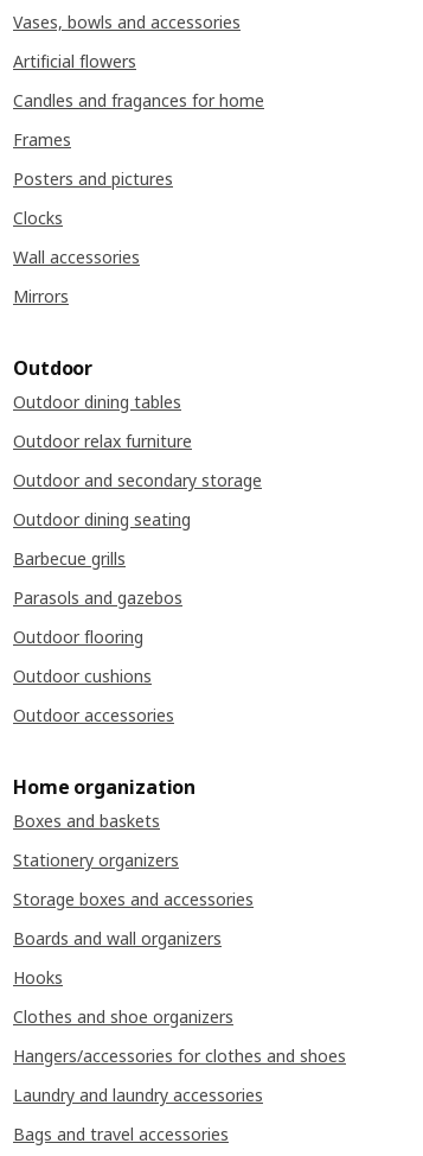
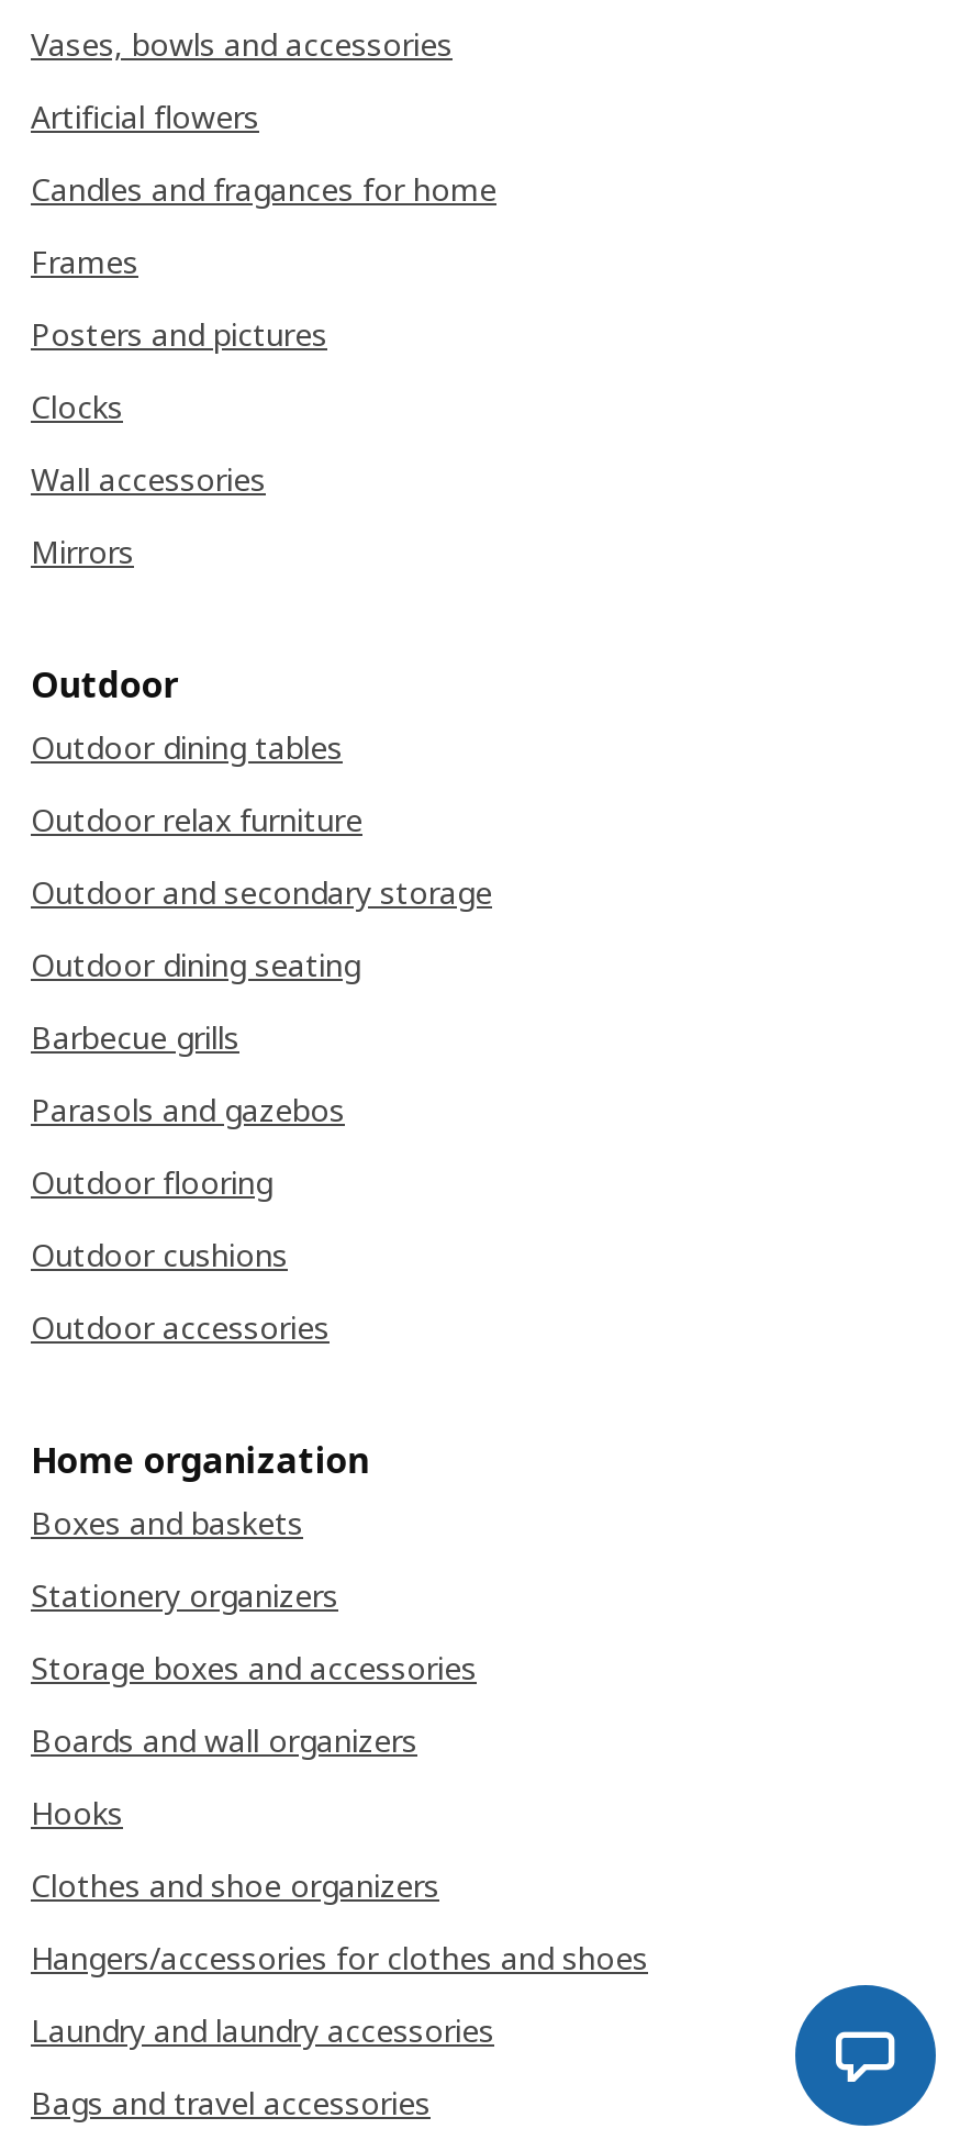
none -> [793,1983,938,2128] [image]

